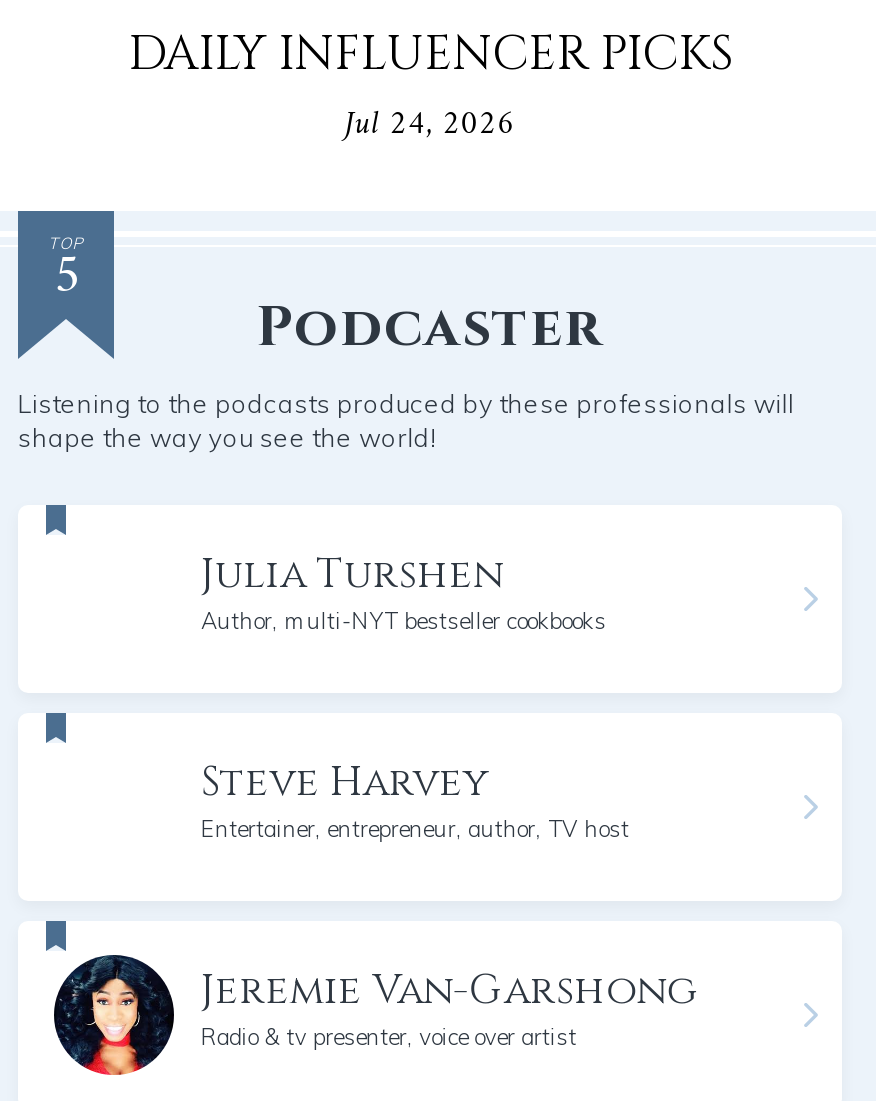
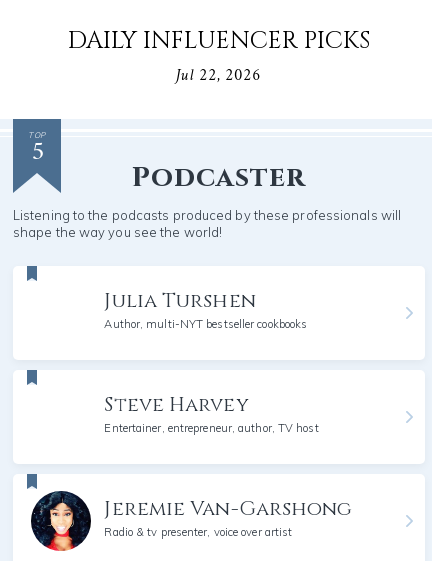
[345,97,515,153] Jul 24, 2026 -> [176,62,262,90] Jul 22, 2026

